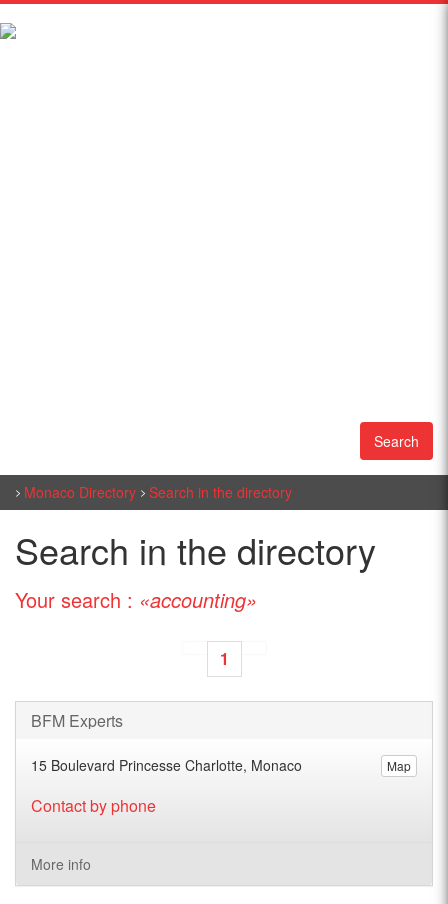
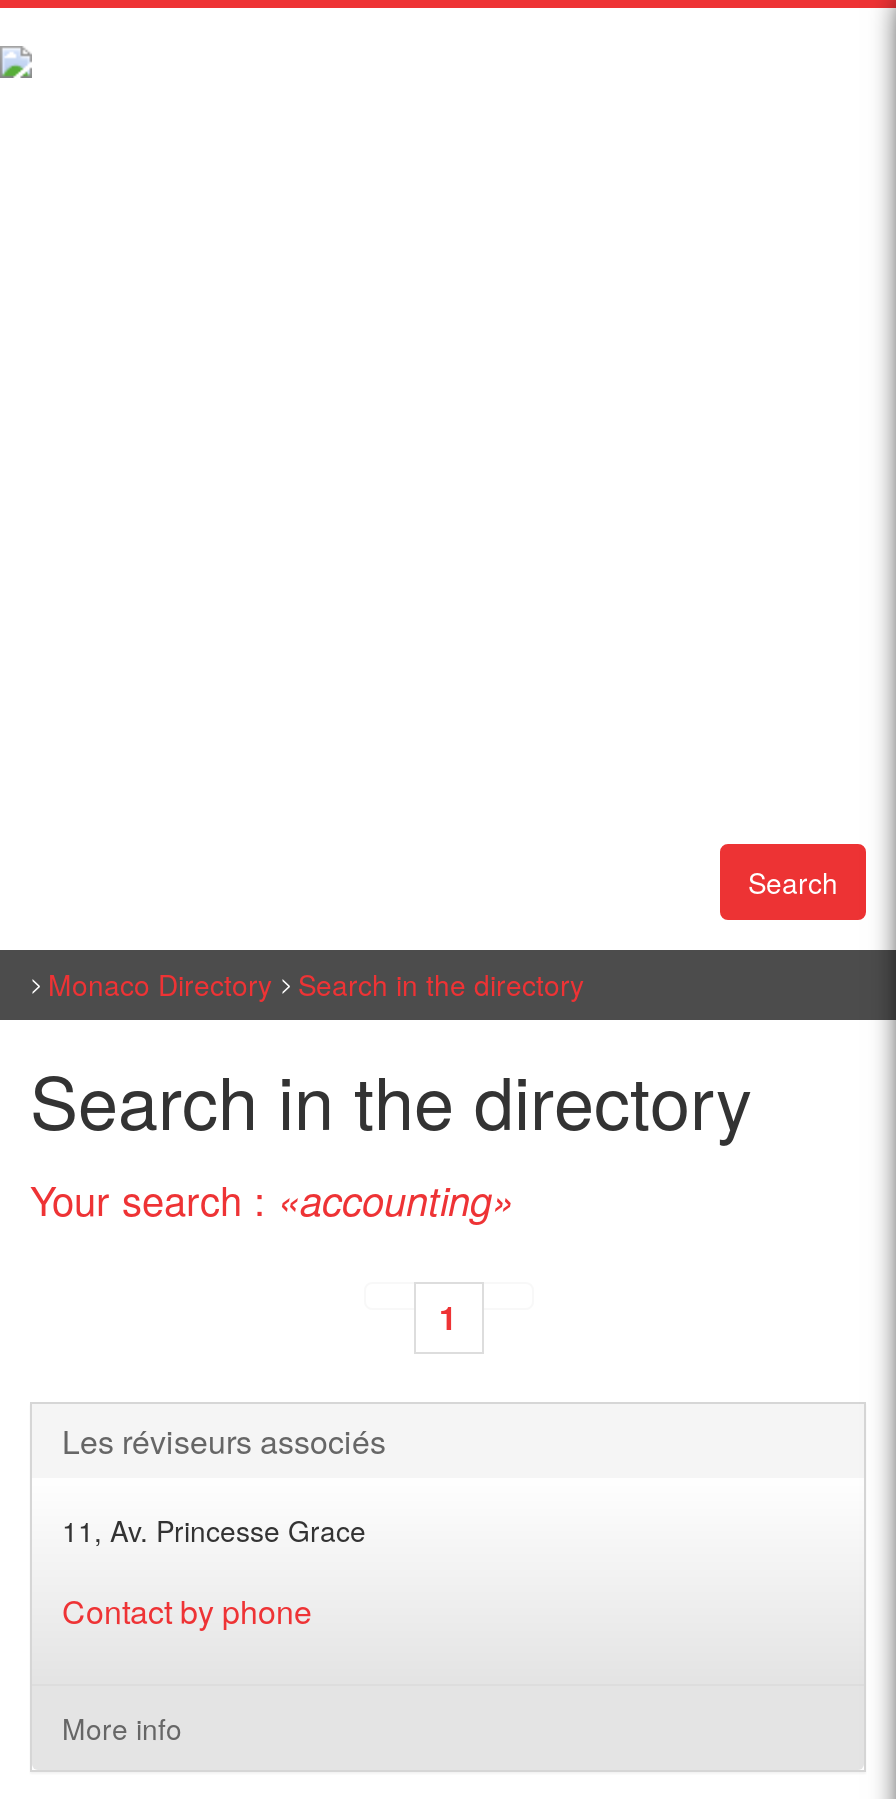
[31,709,123,732] BFM Experts -> [62,1418,386,1464] Les réviseurs associés
[31,755,411,775] Map | 15 Boulevard Princesse Charlotte, Monaco -> [62,1510,366,1550] 11, Av. Princesse Grace

